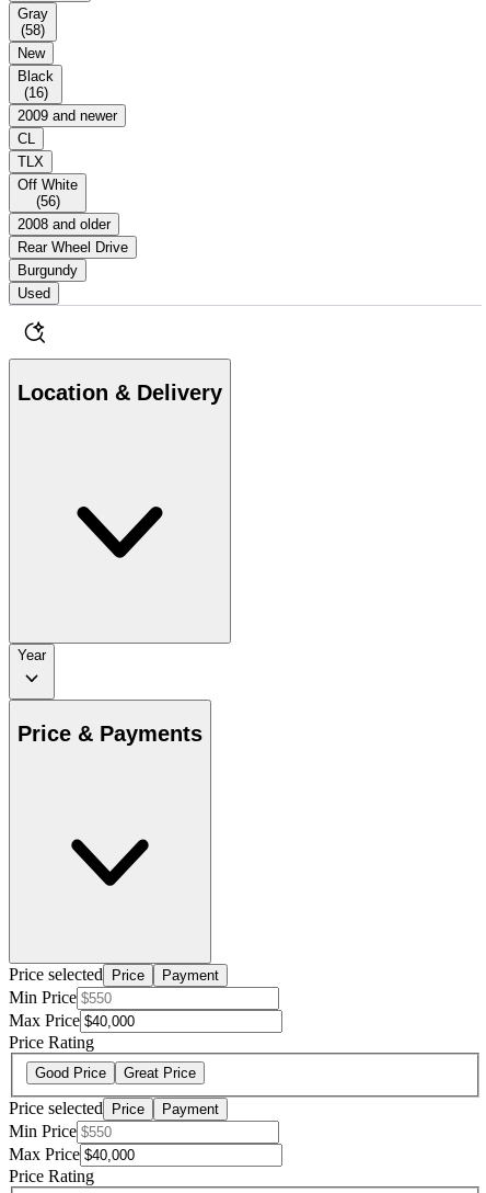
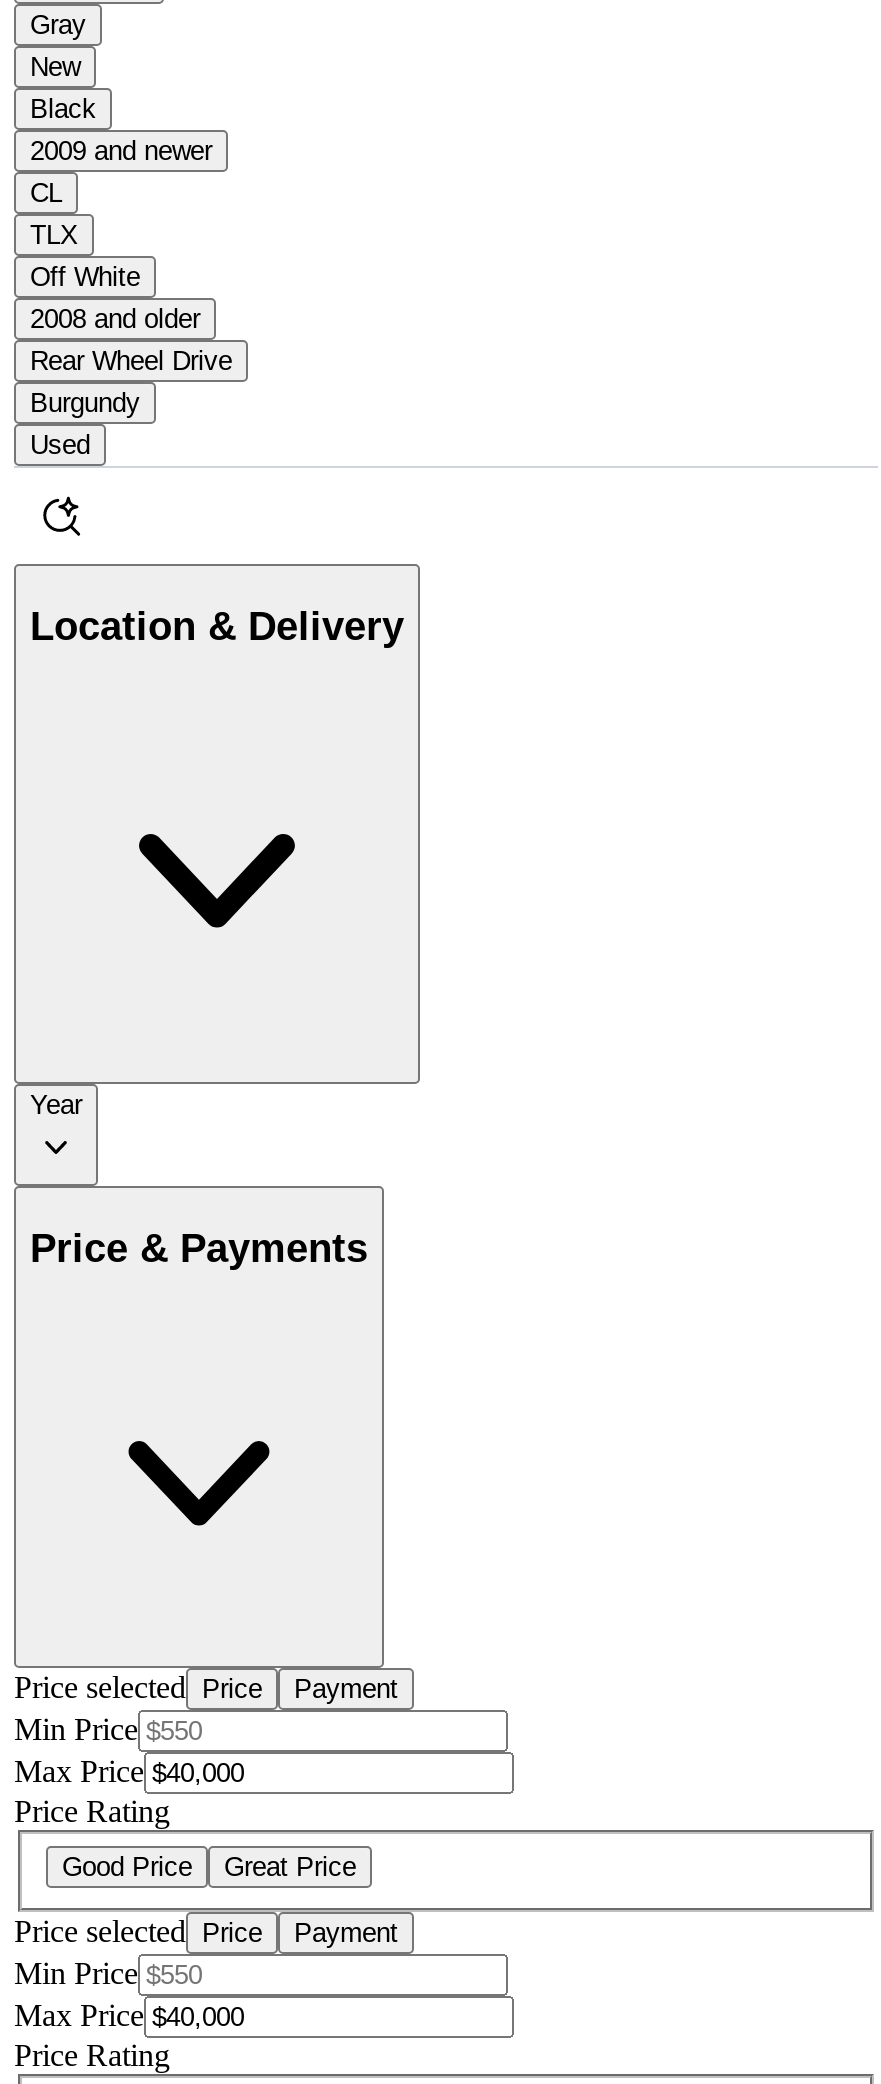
[21,22,45,38] (58) -> none
[24,84,48,101] (16) -> none
[36,193,60,209] (56) -> none

